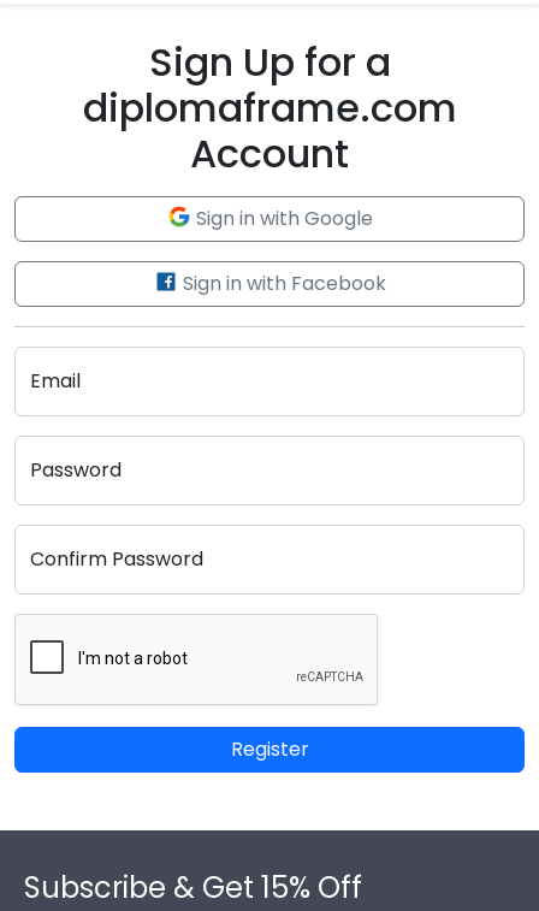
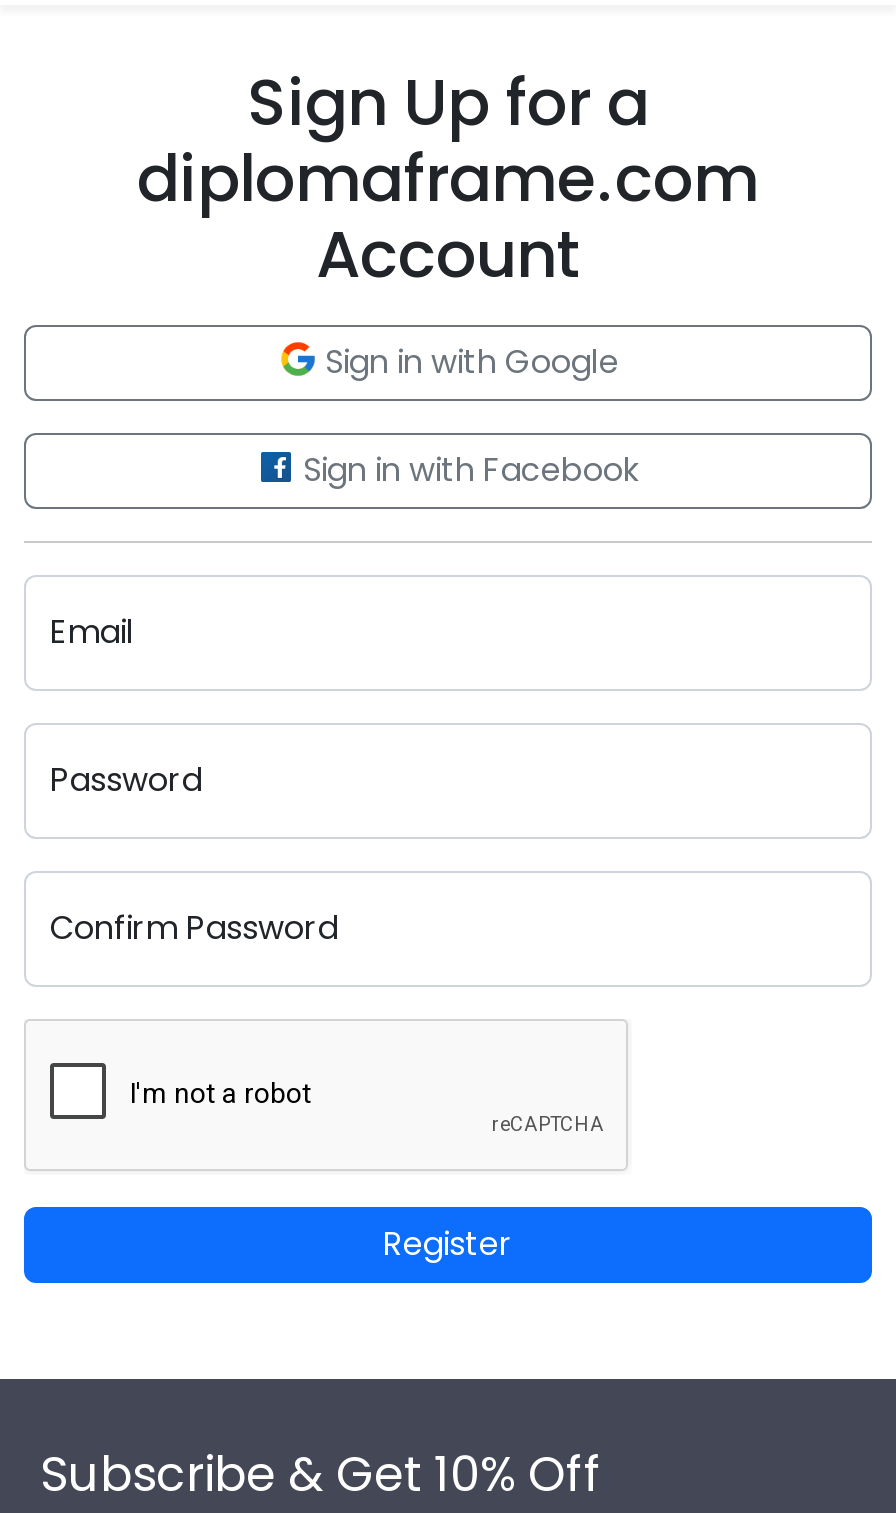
[24,867,362,907] Subscribe & Get 15% Off -> [40,1441,602,1507] Subscribe & Get 10% Off

